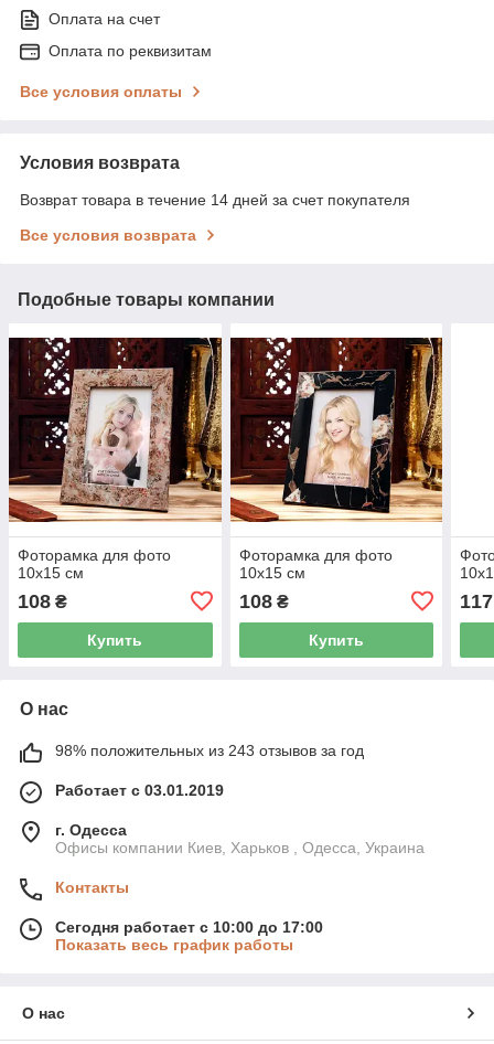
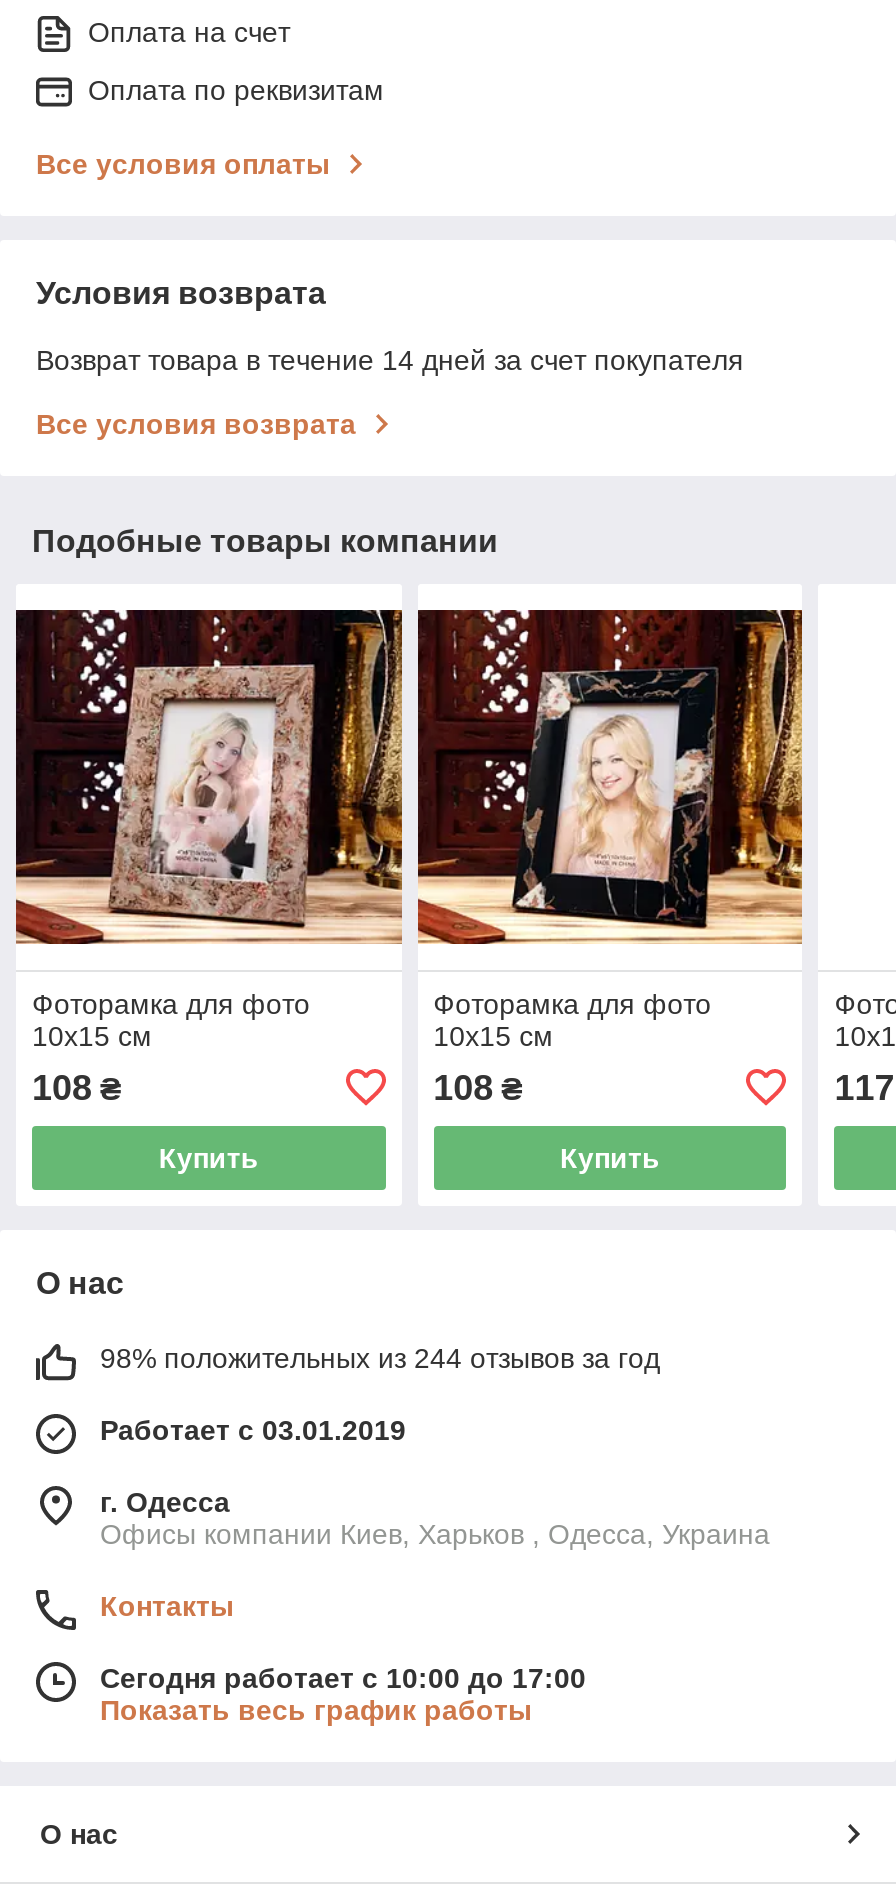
[55,741,364,759] 98% положительных из 243 отзывов за год -> [100,1342,660,1374] 98% положительных из 244 отзывов за год

